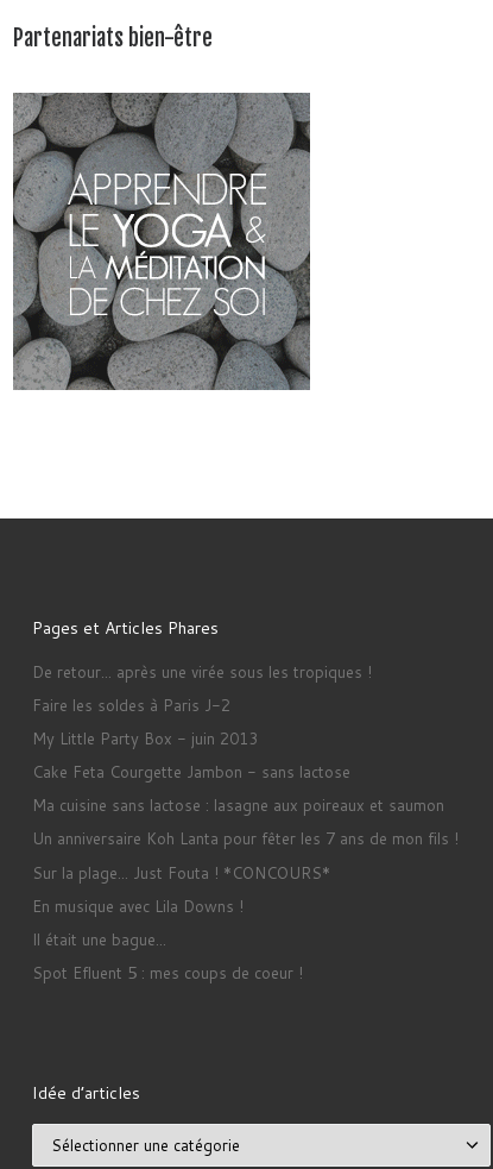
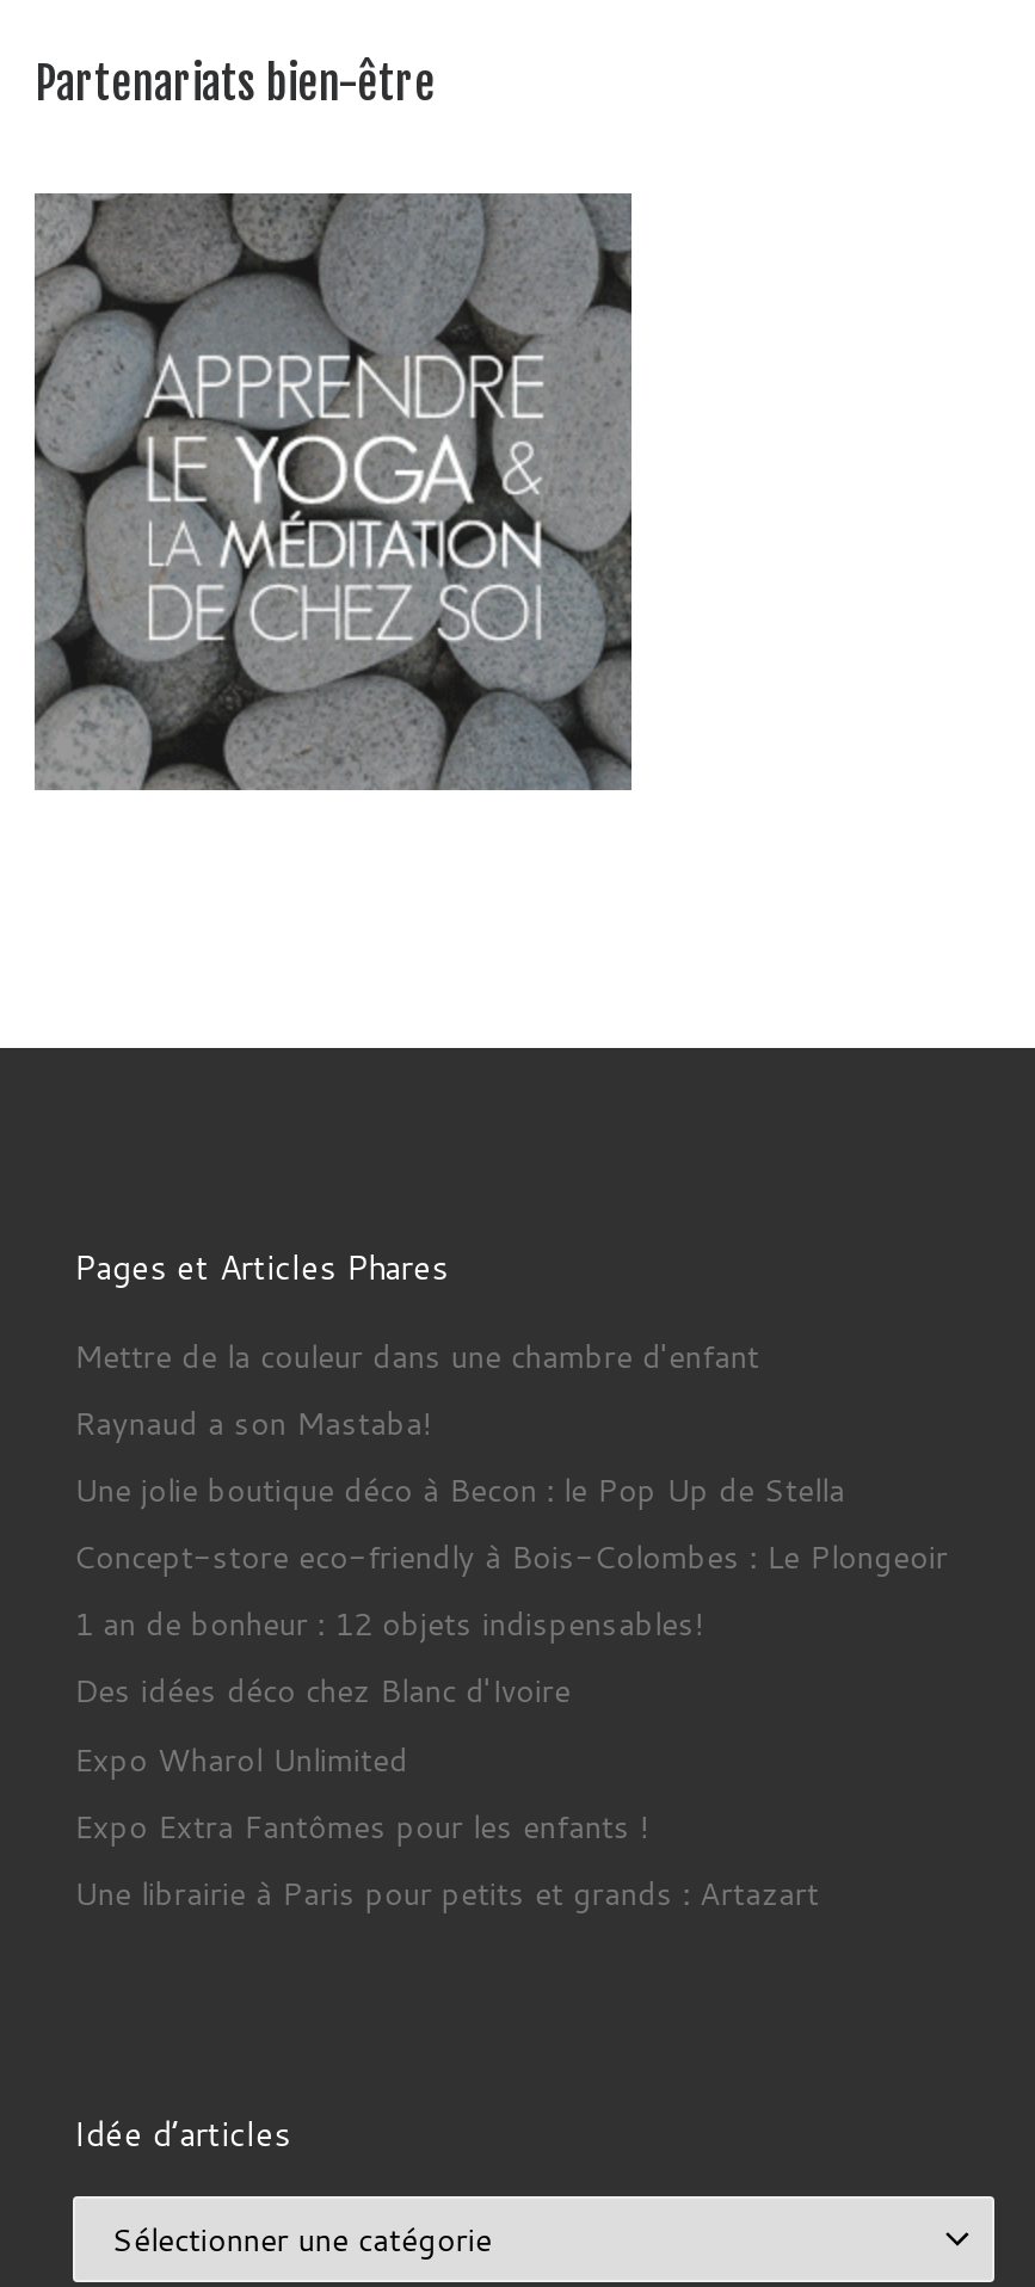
[32,661,459,983] De retour... après une virée sous les tropiques ! | Faire les soldes à Paris J-2 | My Little Party Box - juin 2013 | Cake Feta Courgette Jambon - sans lactose | Ma cuisine sans lactose : lasagne aux poireaux et saumon | Un anniversaire Koh Lanta pour fêter les 7 ans de mon fils ! | Sur la plage... Just Fouta ! *CONCOURS* | En musique avec Lila Downs ! | Il était une bague... | Spot Efluent 5 : mes coups de coeur ! -> [74,1334,947,1914] Mettre de la couleur dans une chambre d'enfant | Raynaud a son Mastaba! | Une jolie boutique déco à Becon : le Pop Up de Stella | Concept-store eco-friendly à Bois-Colombes : Le Plongeoir | 1 an de bonheur : 12 objets indispensables! | Des idées déco chez Blanc d'Ivoire | Expo Wharol Unlimited | Expo Extra Fantômes pour les enfants ! | Une librairie à Paris pour petits et grands : Artazart

